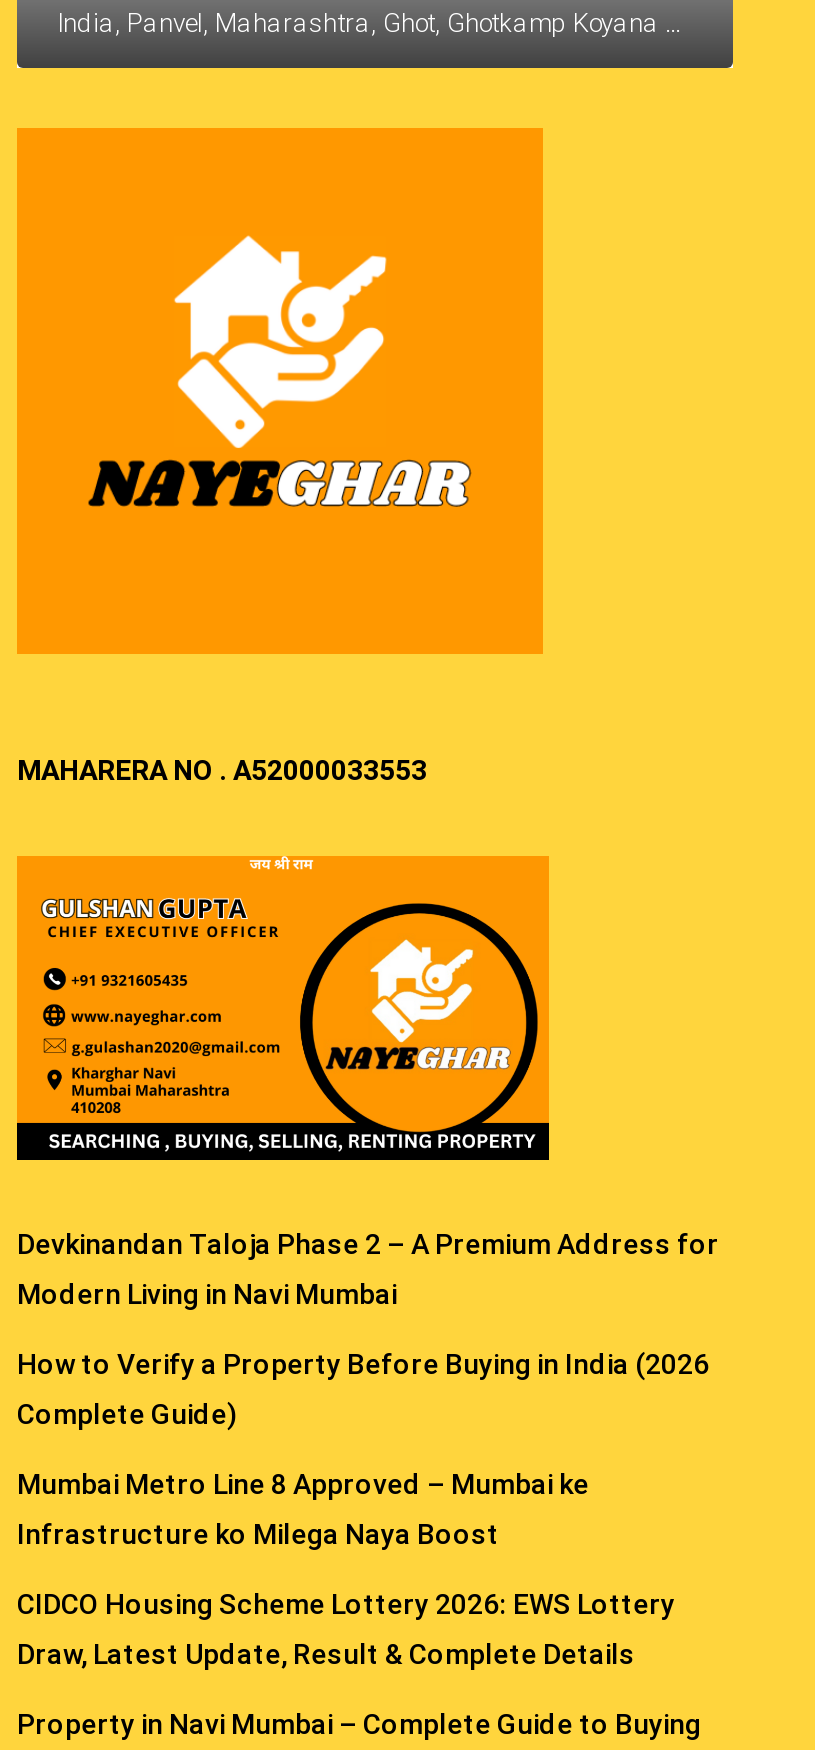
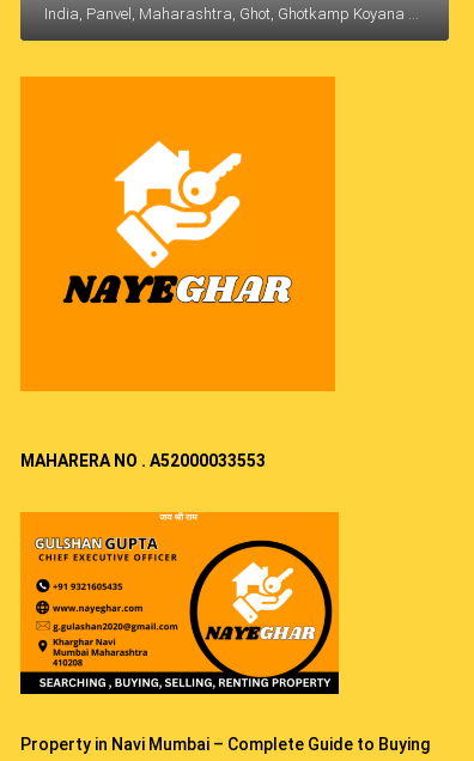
[17,1228,719,1670] Devkinandan Taloja Phase 2 – A Premium Address for | Modern Living in Navi Mumbai | How to Verify a Property Before Buying in India (2026 | Complete Guide) | Mumbai Metro Line 8 Approved – Mumbai ke | Infrastructure ko Milega Naya Boost | CIDCO Housing Scheme Lottery 2026: EWS Lottery | Draw, Latest Update, Result & Complete Details -> none

